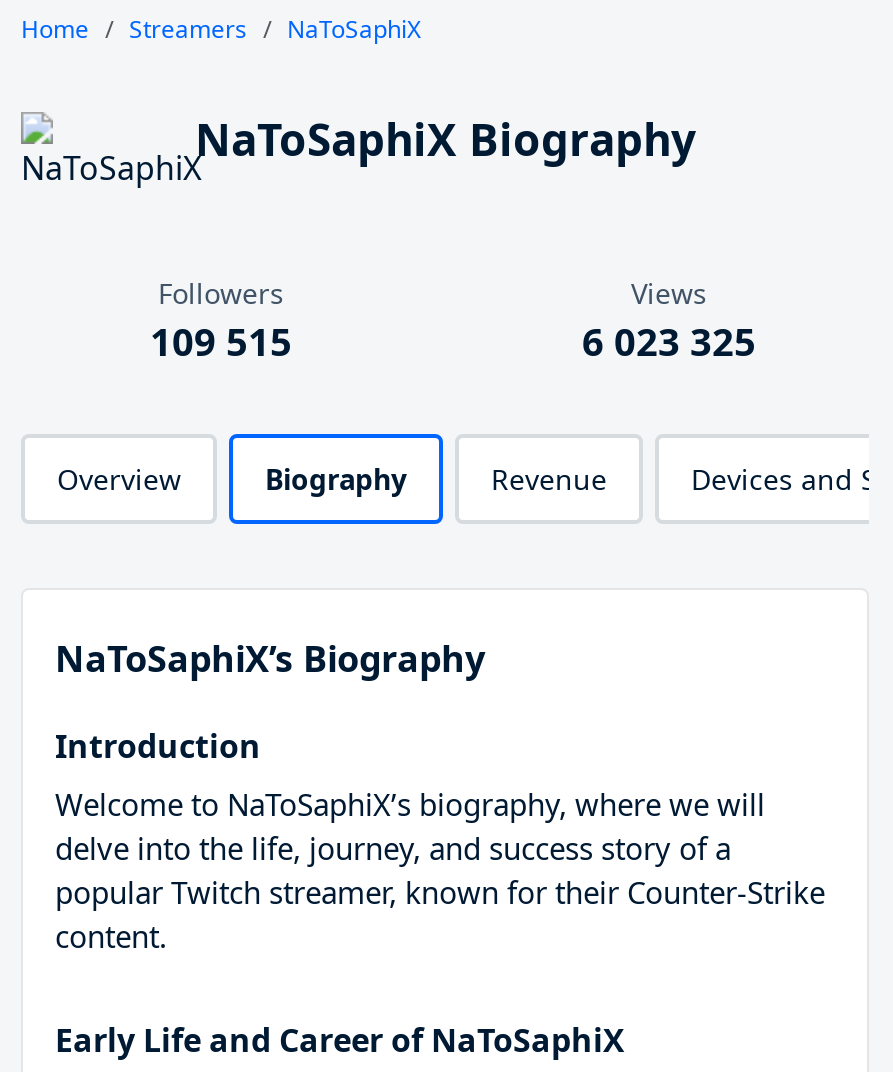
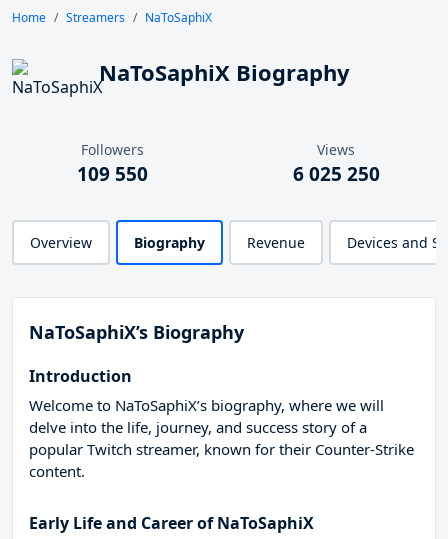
[150,316,292,368] 109 515 -> [76,161,147,187] 109 550
[582,316,756,368] 6 023 325 -> [292,161,379,187] 6 025 250

